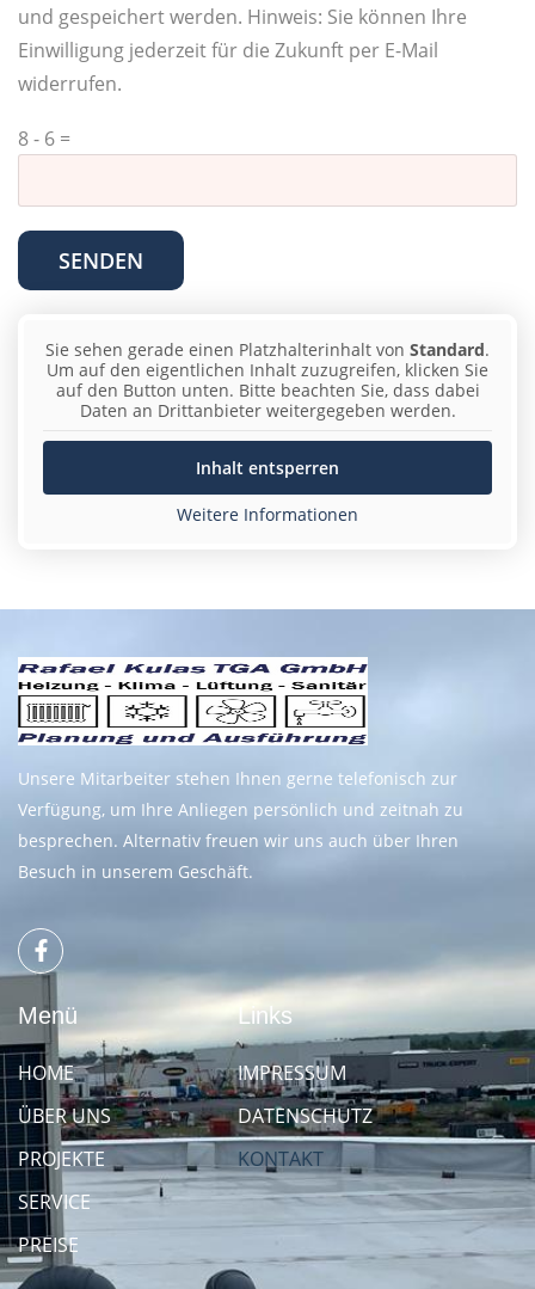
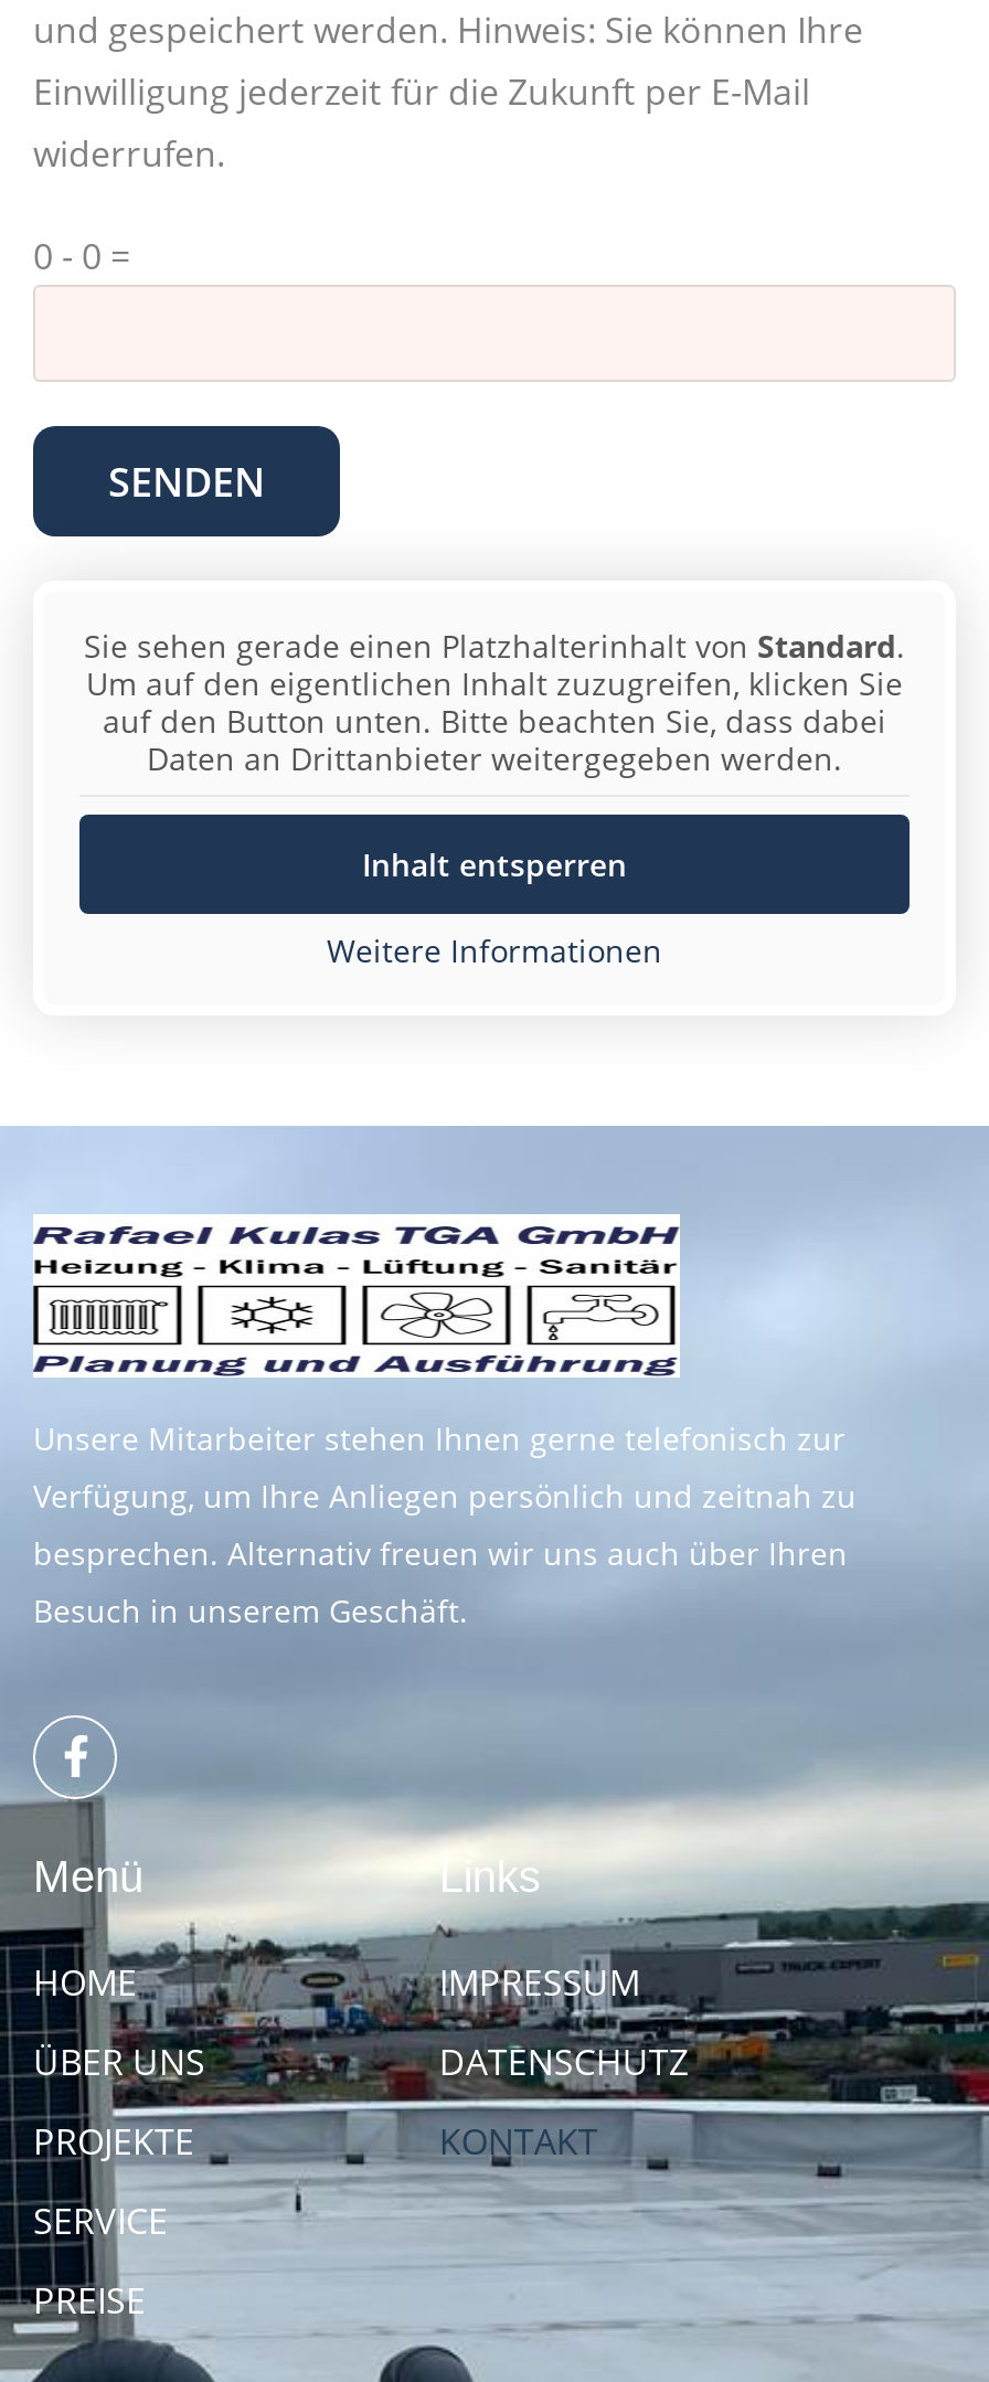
[18,125,70,151] 8 - 6 = -> [33,231,130,279] 0 - 0 =

